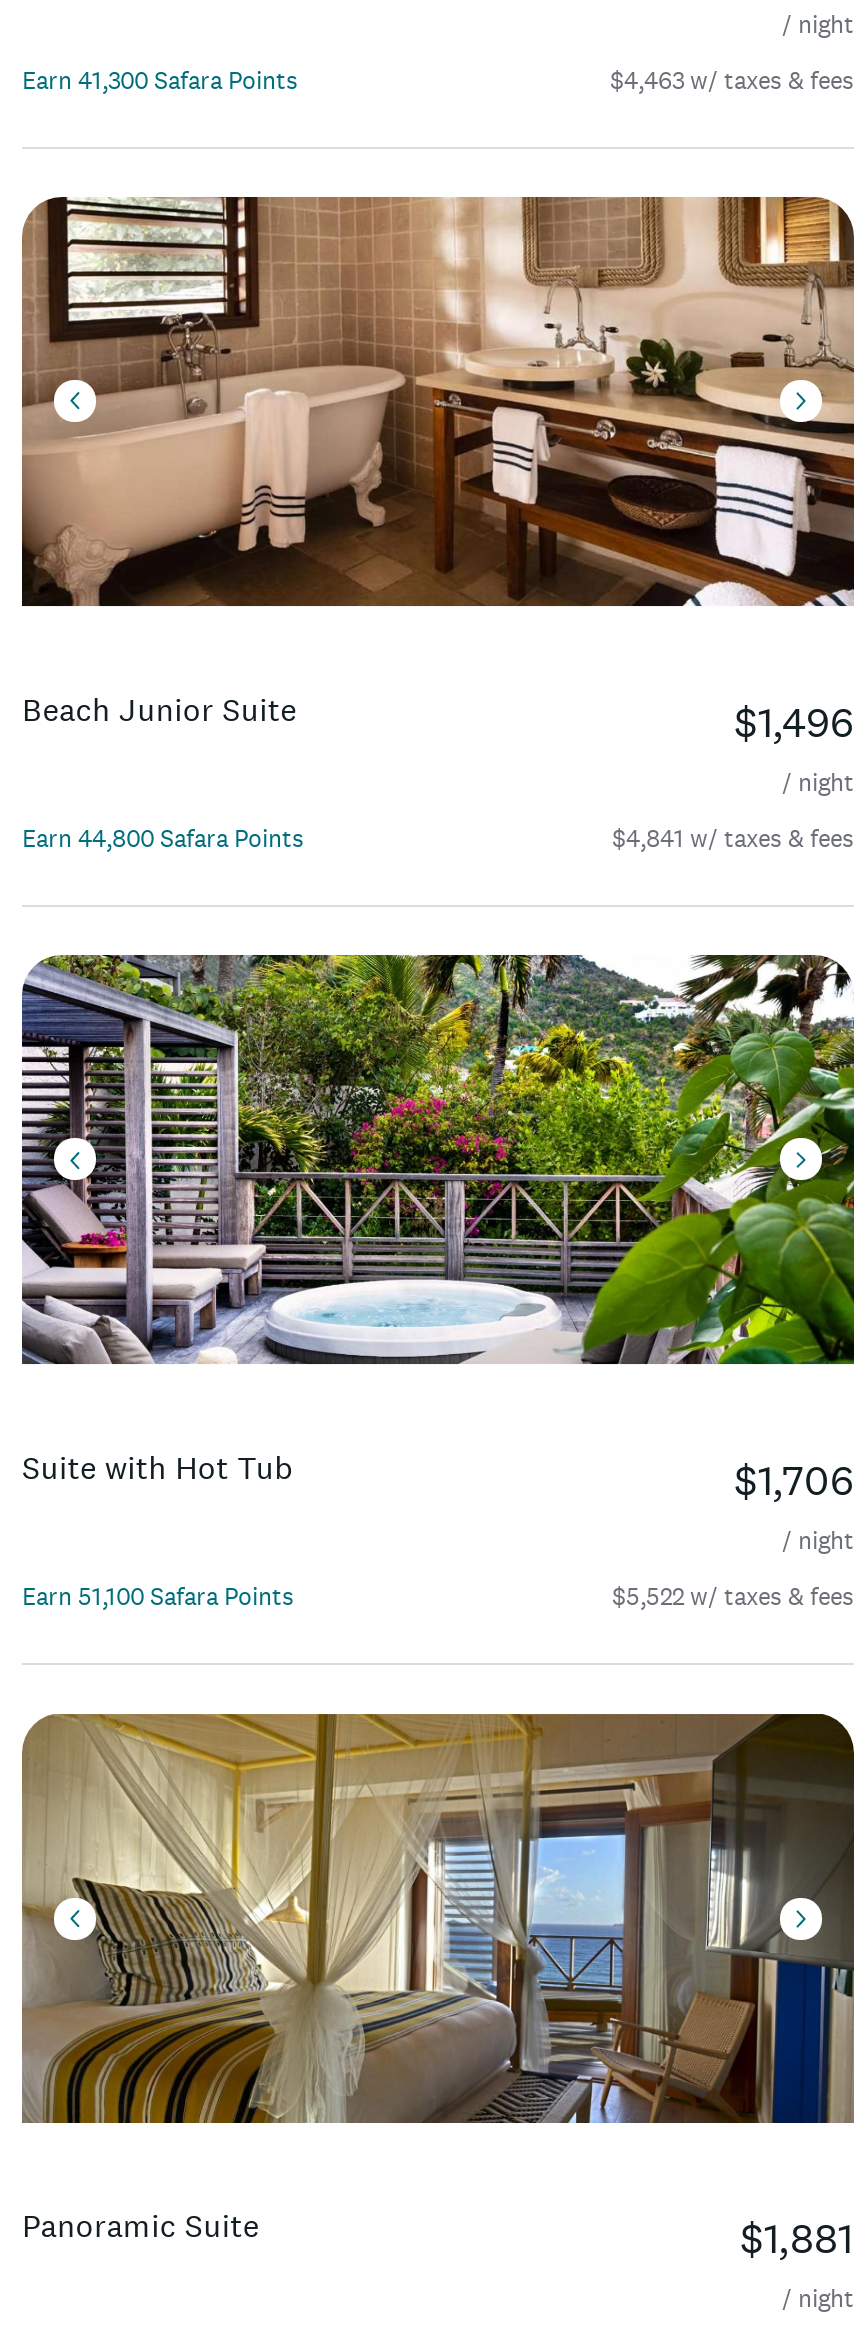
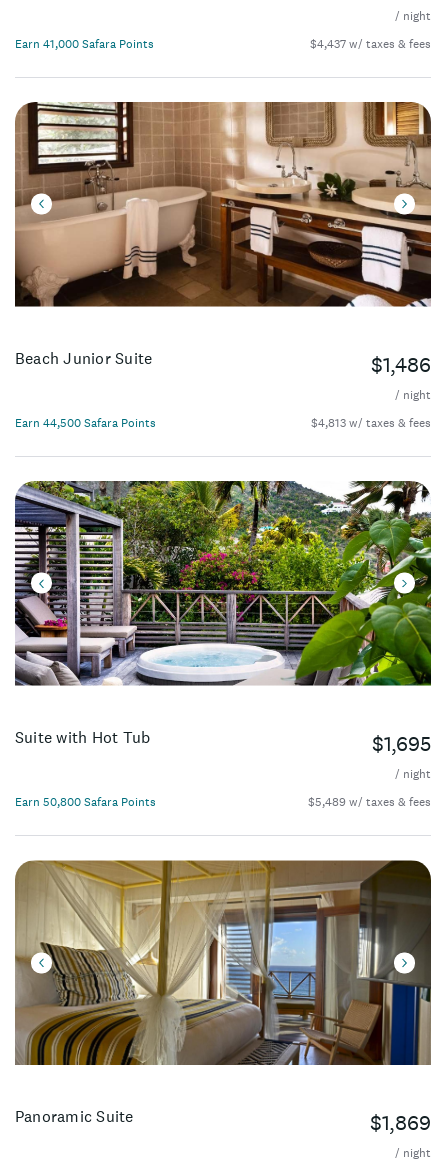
[22,65,298,97] Earn 41,300 Safara Points -> [15,36,154,52] Earn 41,000 Safara Points
[610,65,854,97] $4,463 w/ taxes & fees -> [310,36,431,52] $4,437 w/ taxes & fees
[734,697,854,747] $1,496 -> [371,352,431,377] $1,486
[22,823,304,855] Earn 44,800 Safara Points -> [15,415,156,431] Earn 44,500 Safara Points
[612,823,854,855] $4,841 w/ taxes & fees -> [311,415,431,431] $4,813 w/ taxes & fees
[734,1456,854,1506] $1,706 -> [372,731,431,756] $1,695
[22,1582,294,1614] Earn 51,100 Safara Points -> [15,794,156,810] Earn 50,800 Safara Points
[612,1582,854,1614] $5,522 w/ taxes & fees -> [308,794,431,810] $5,489 w/ taxes & fees
[740,2214,854,2264] $1,881 -> [370,1110,431,1135] $1,869

